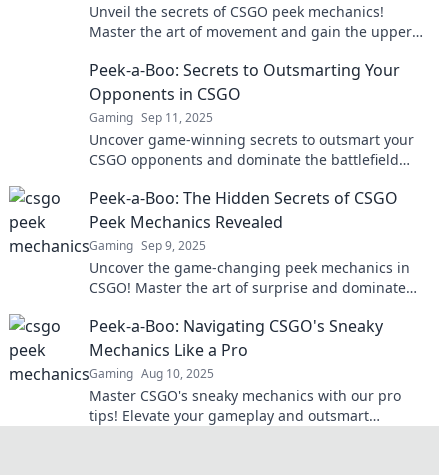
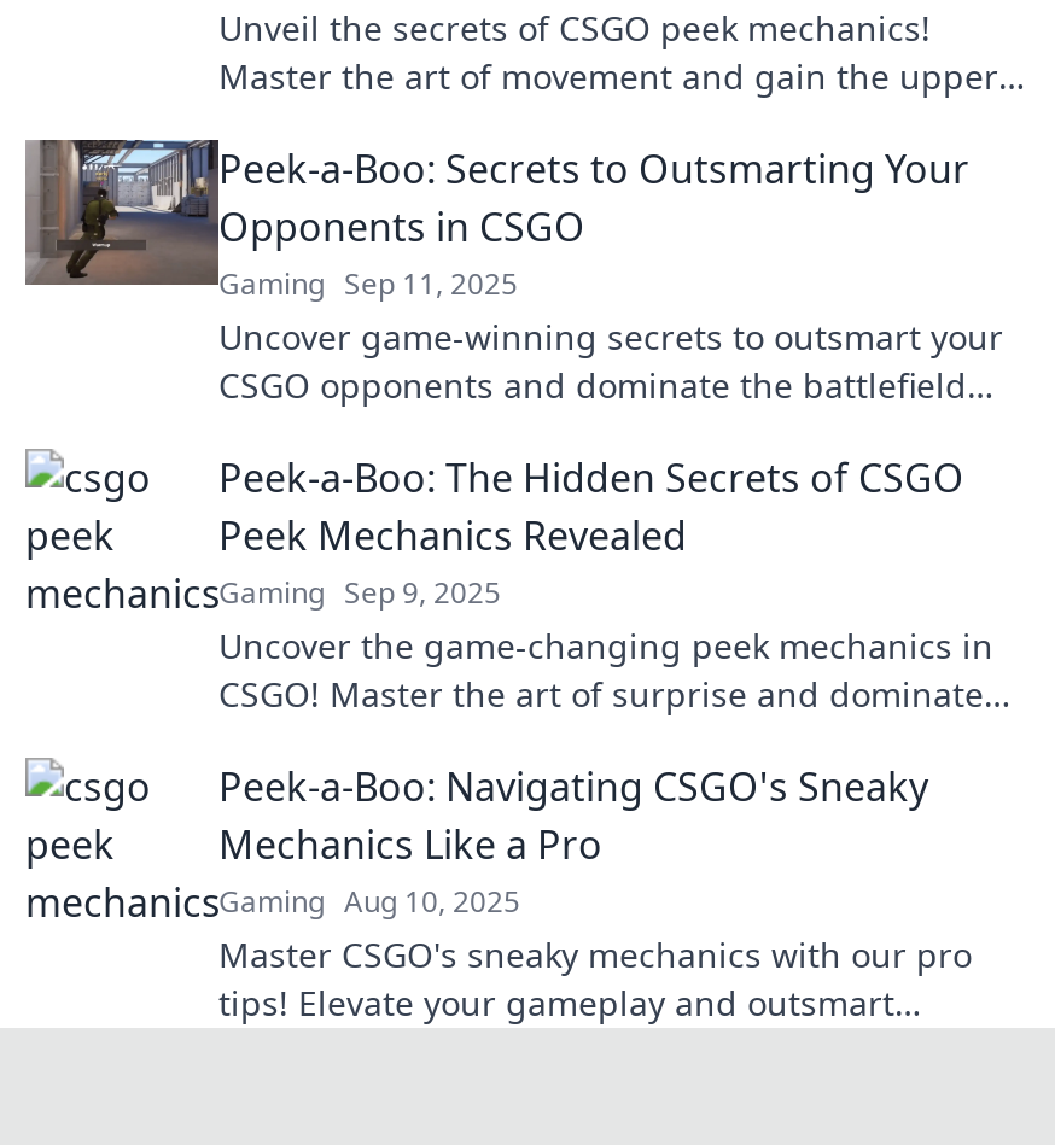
none -> [23,138,211,287] [image]

